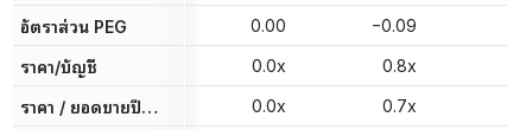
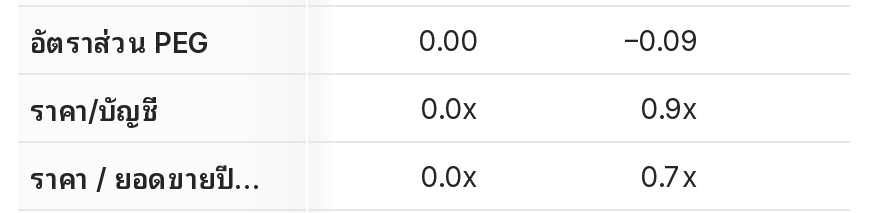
[382,55,417,75] 0.8x -> [640,91,698,125] 0.9x

